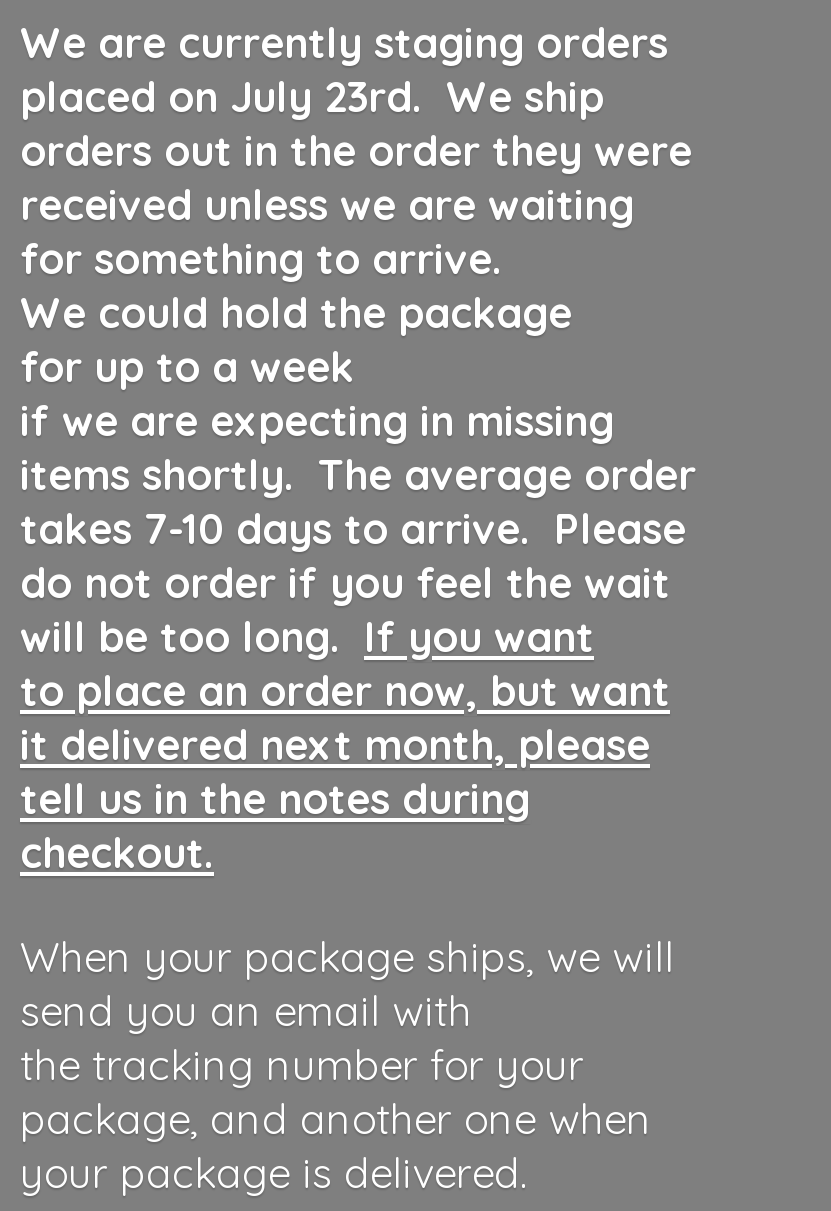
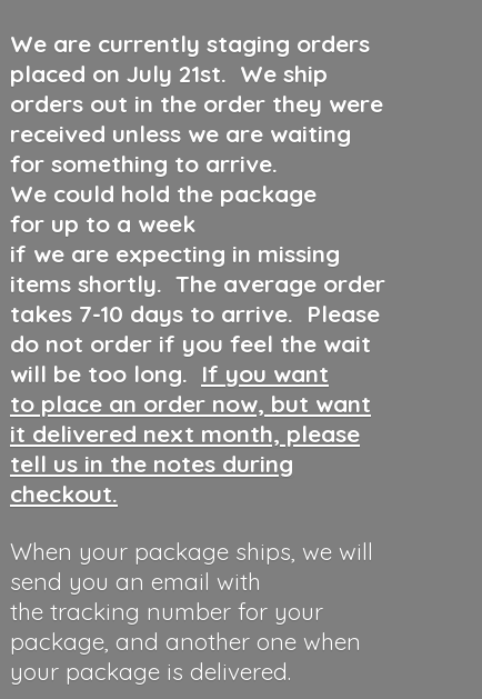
[20,69,604,121] placed on July 23rd. We ship -> [10,58,328,87] placed on July 21st. We ship

